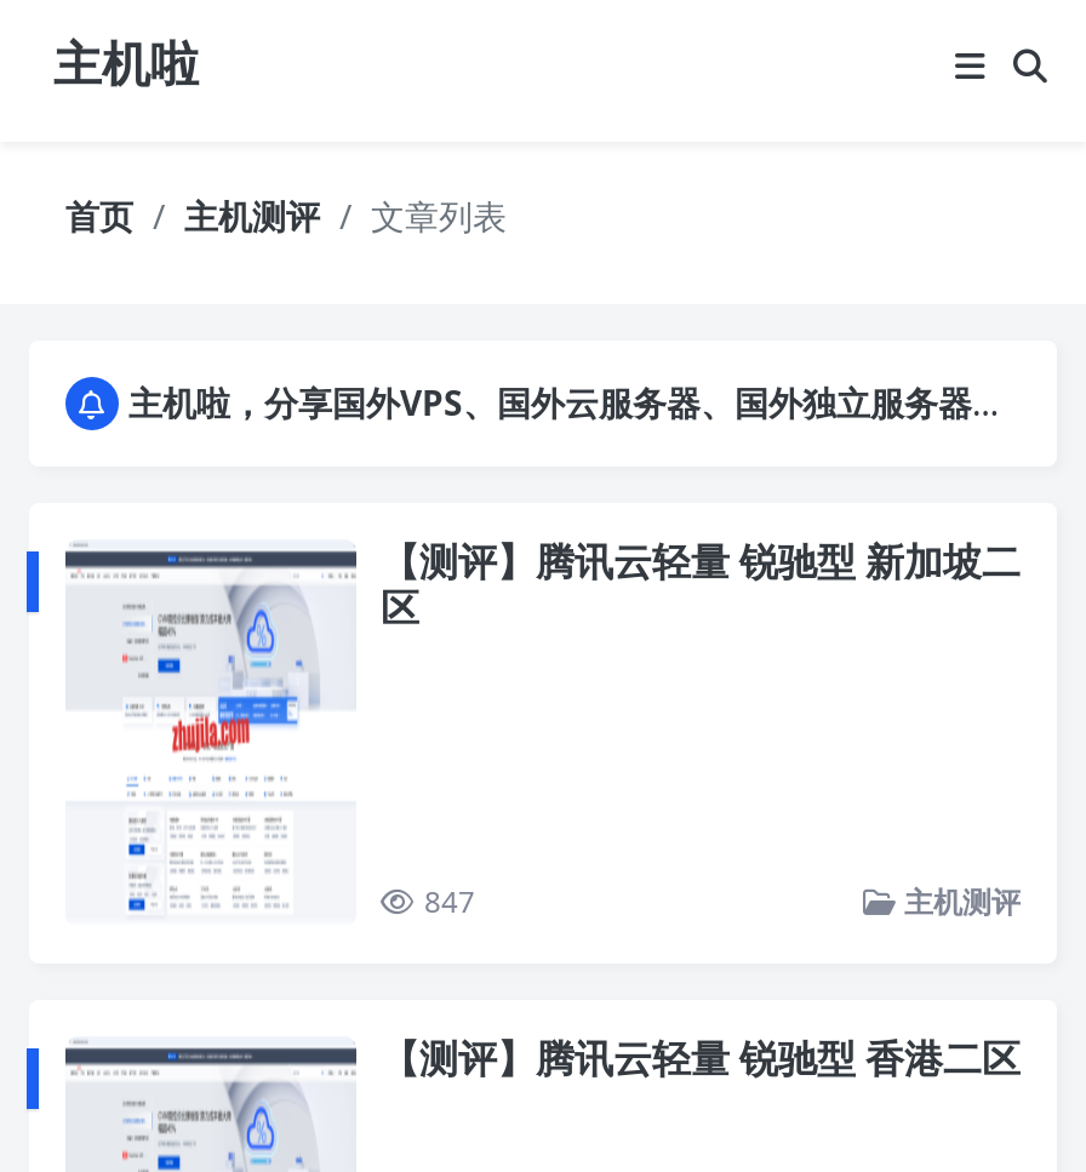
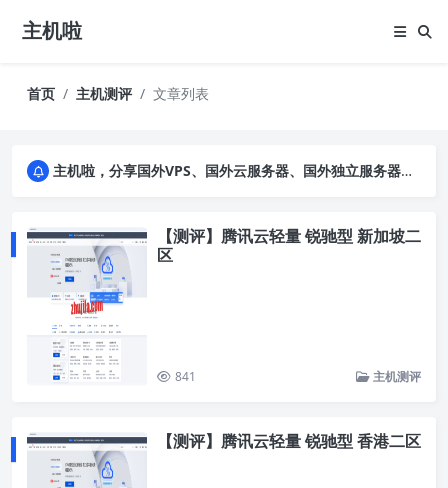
[424,881,475,922] 847 -> [175,368,196,385] 841

